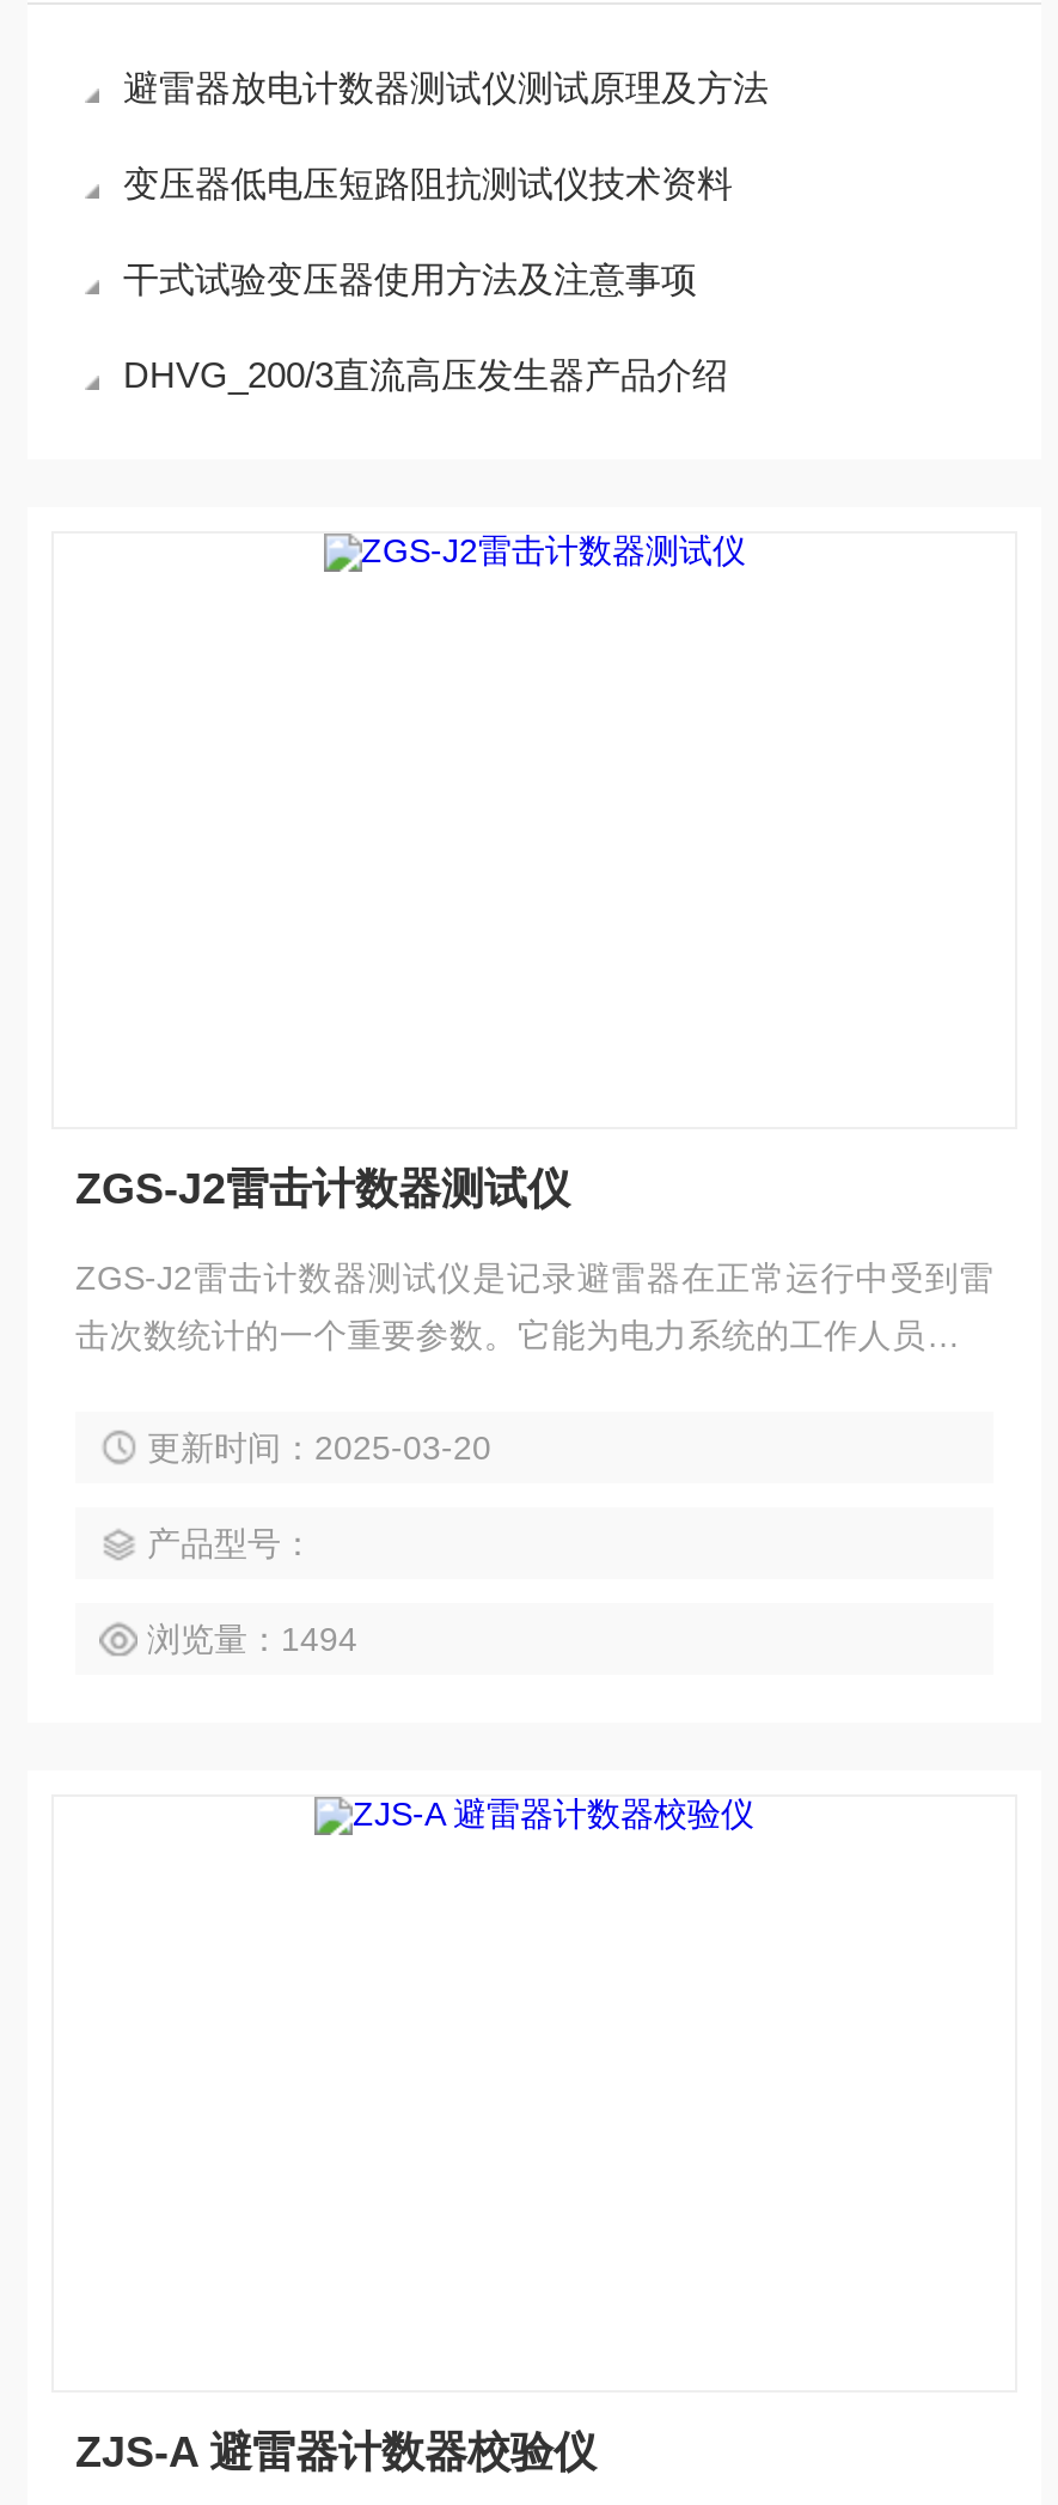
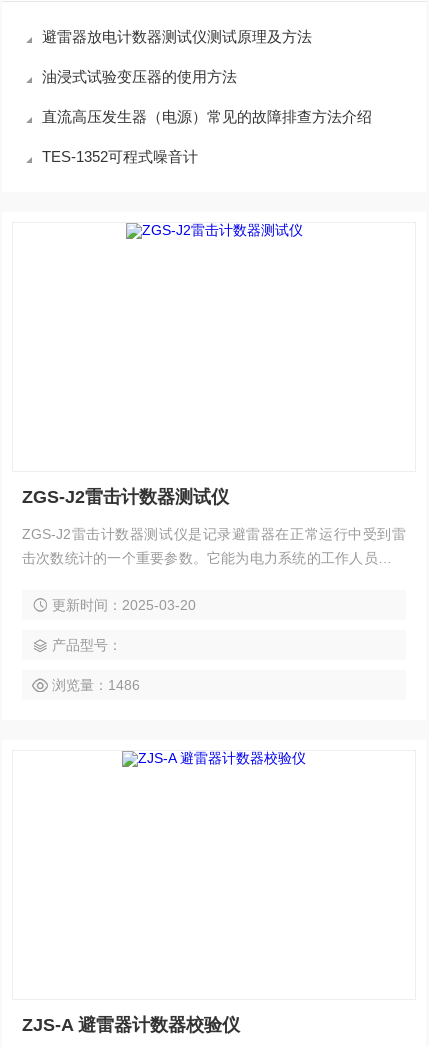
[123,163,733,203] 变压器低电压短路阻抗测试仪技术资料 -> [42,68,237,85] 油浸式试验变压器的使用方法
[123,258,697,299] 干式试验变压器使用方法及注意事项 -> [42,108,372,125] 直流高压发生器（电源）常见的故障排查方法介绍
[123,354,728,395] DHVG_200/3直流高压发生器产品介绍 -> [42,148,198,165] TES-1352可程式噪音计
[147,1620,357,1658] 浏览量：1494 -> [52,677,140,693] 浏览量：1486

